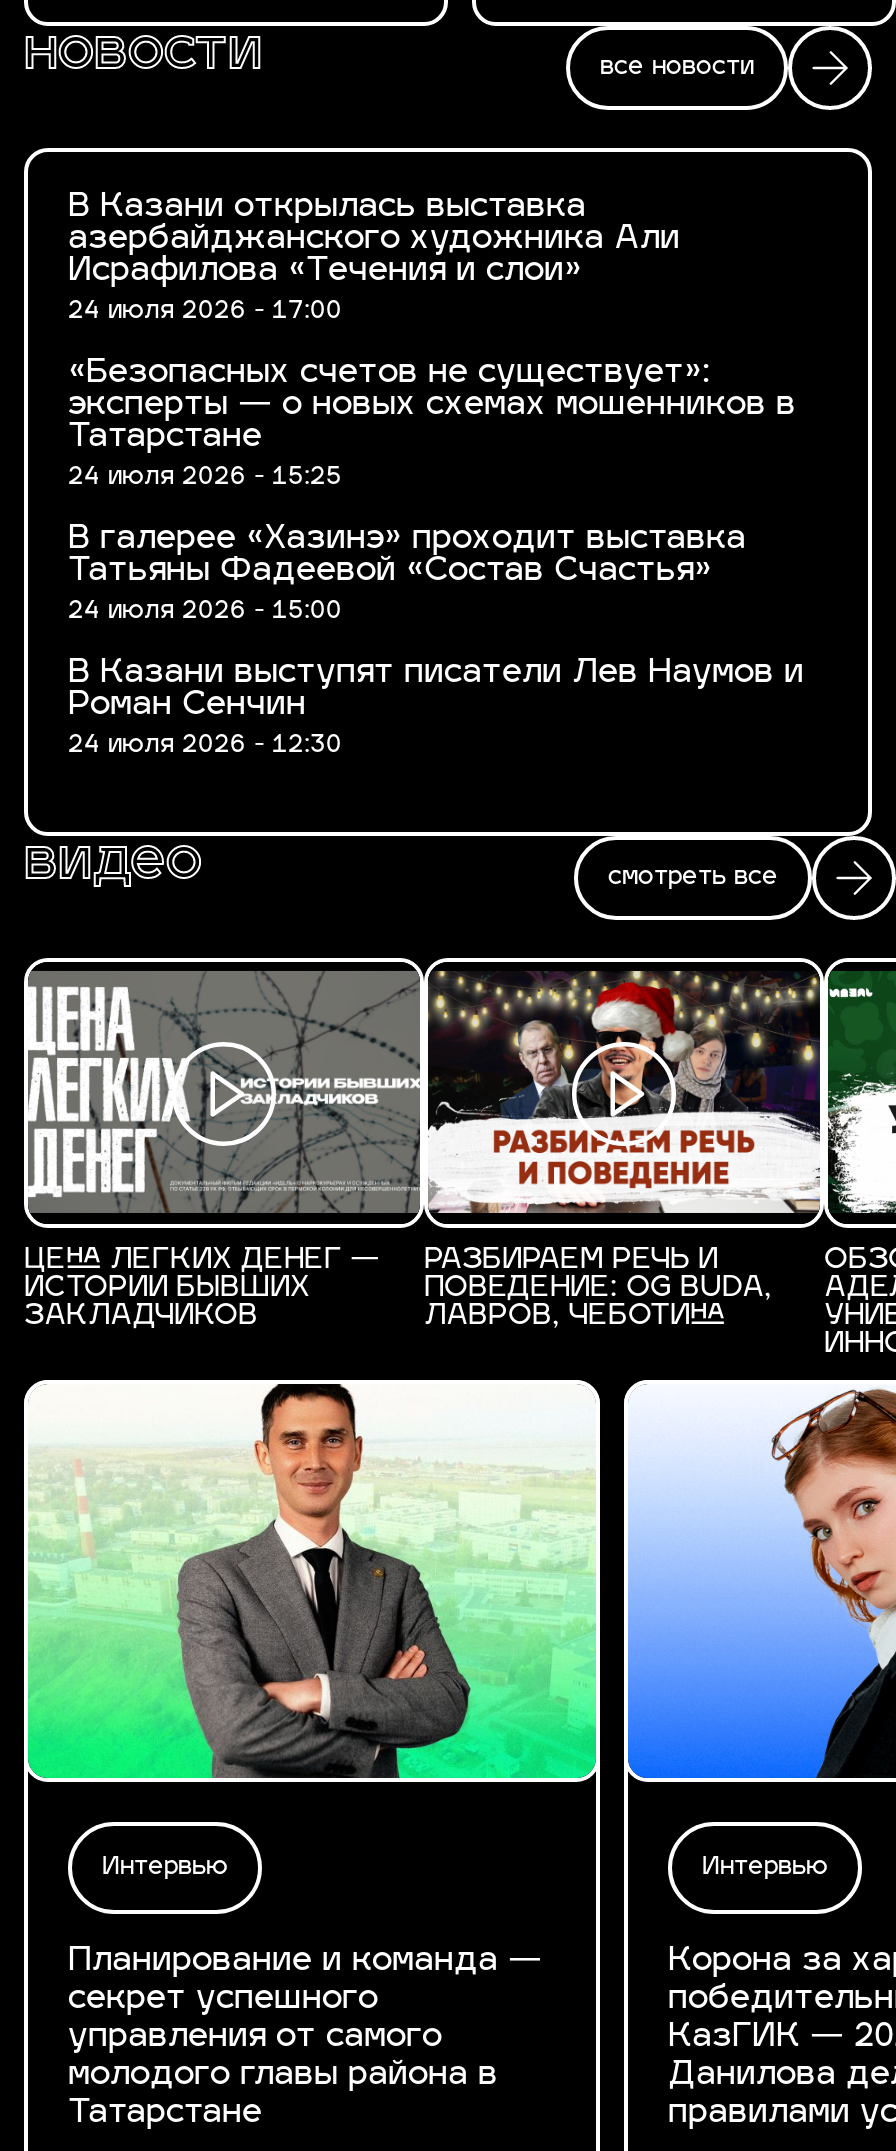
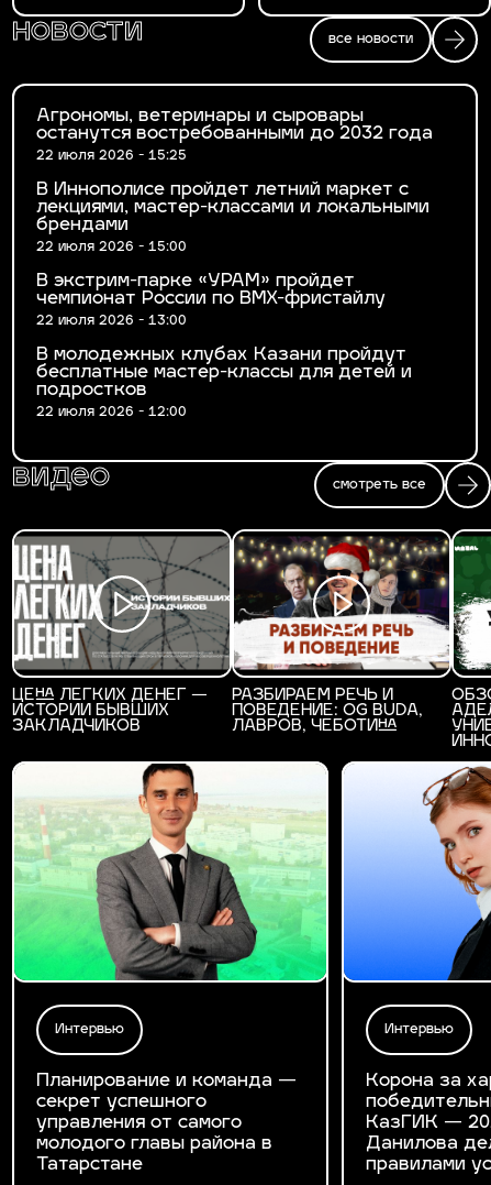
[68,192,680,324] В Казани открылась выставка | азербайджанского художника Али | Исрафилова «Течения и слои» | 24 июля 2026 - 17:00 -> [36,108,433,163] Агрономы, ветеринары и сыровары | останутся востребованными до 2032 года | 22 июля 2026 - 15:25
[68,358,796,490] «Безопасных счетов не существует»: | эксперты — о новых схемах мошенников в | Татарстане | 24 июля 2026 - 15:25 -> [36,182,429,254] В Иннополисе пройдет летний маркет с | лекциями, мастер-классами и локальными | брендами | 22 июля 2026 - 15:00
[68,524,746,624] В галерее «Хазинэ» проходит выставка | Татьяны Фадеевой «Состав Счастья» | 24 июля 2026 - 15:00 -> [36,273,386,328] В экстрим-парке «УРАМ» пройдет | чемпионат России по BMX-фристайлу | 22 июля 2026 - 13:00
[68,658,804,758] В Казани выступят писатели Лев Наумов и | Роман Сенчин | 24 июля 2026 - 12:30 -> [36,347,412,419] В молодежных клубах Казани пройдут | бесплатные мастер-классы для детей и | подростков | 22 июля 2026 - 12:00

